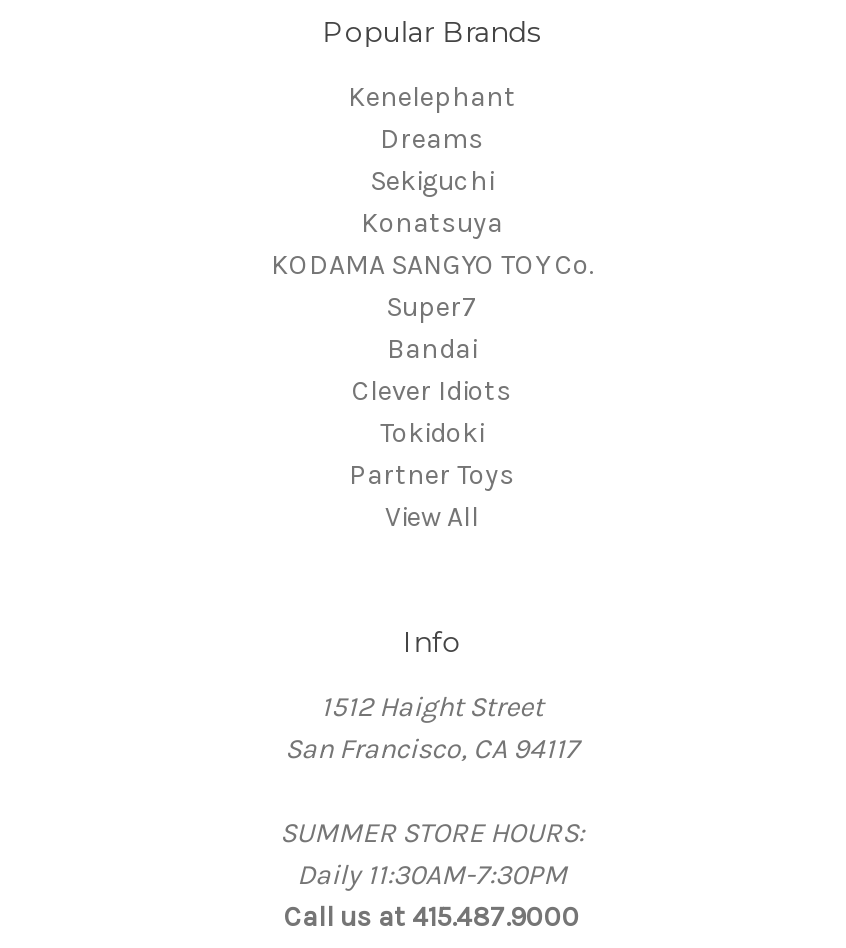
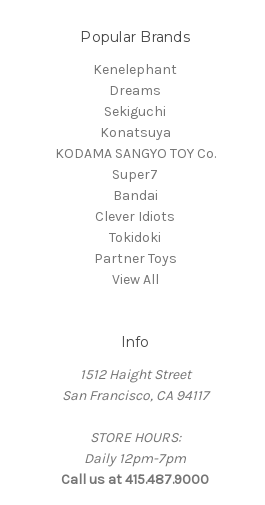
[280,816,584,892] SUMMER STORE HOURS: | Daily 11:30AM-7:30PM -> [84,429,186,467] STORE HOURS: | Daily 12pm-7pm

